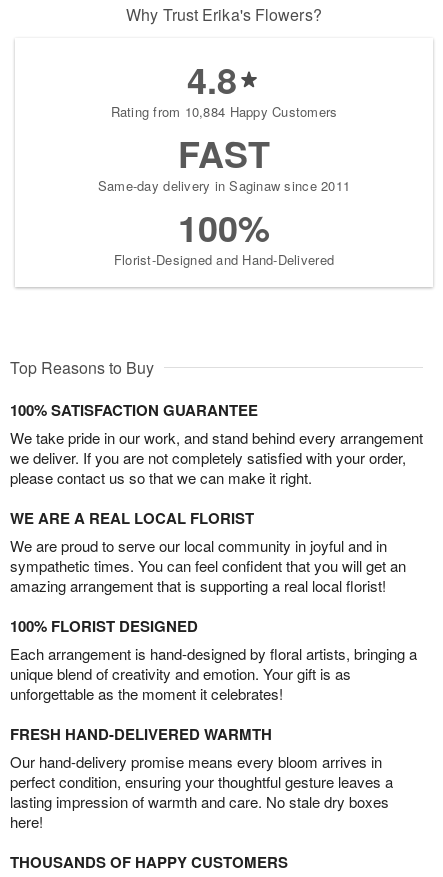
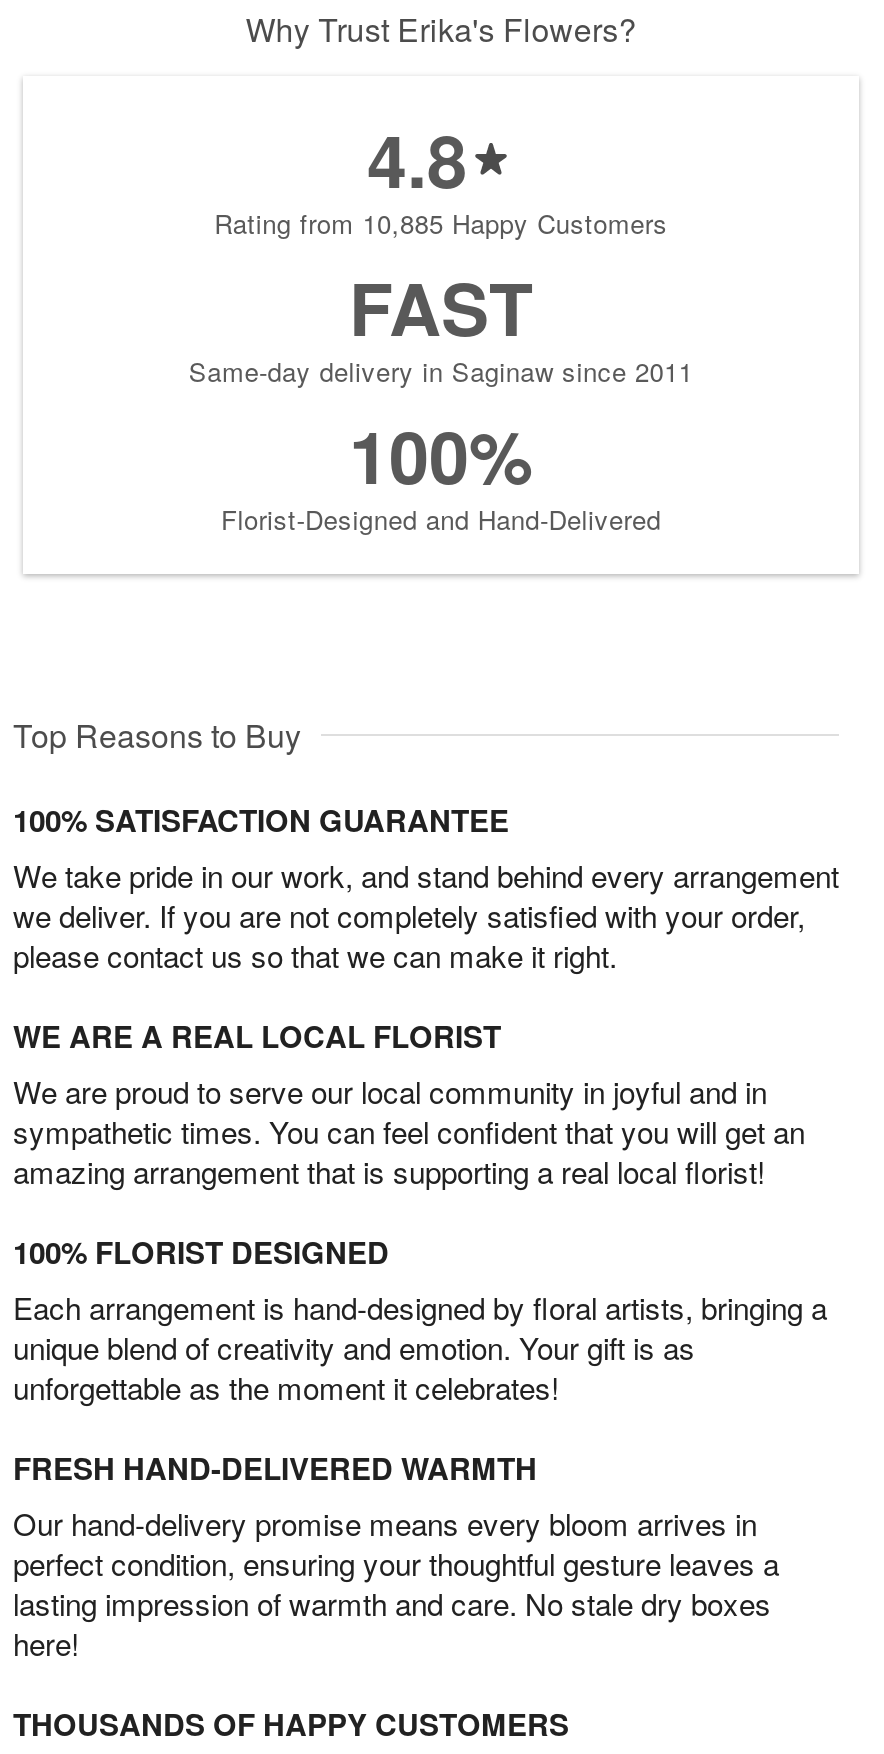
[111,102,337,121] Rating from 10,884 Happy Customers -> [214,205,668,243] Rating from 10,885 Happy Customers

